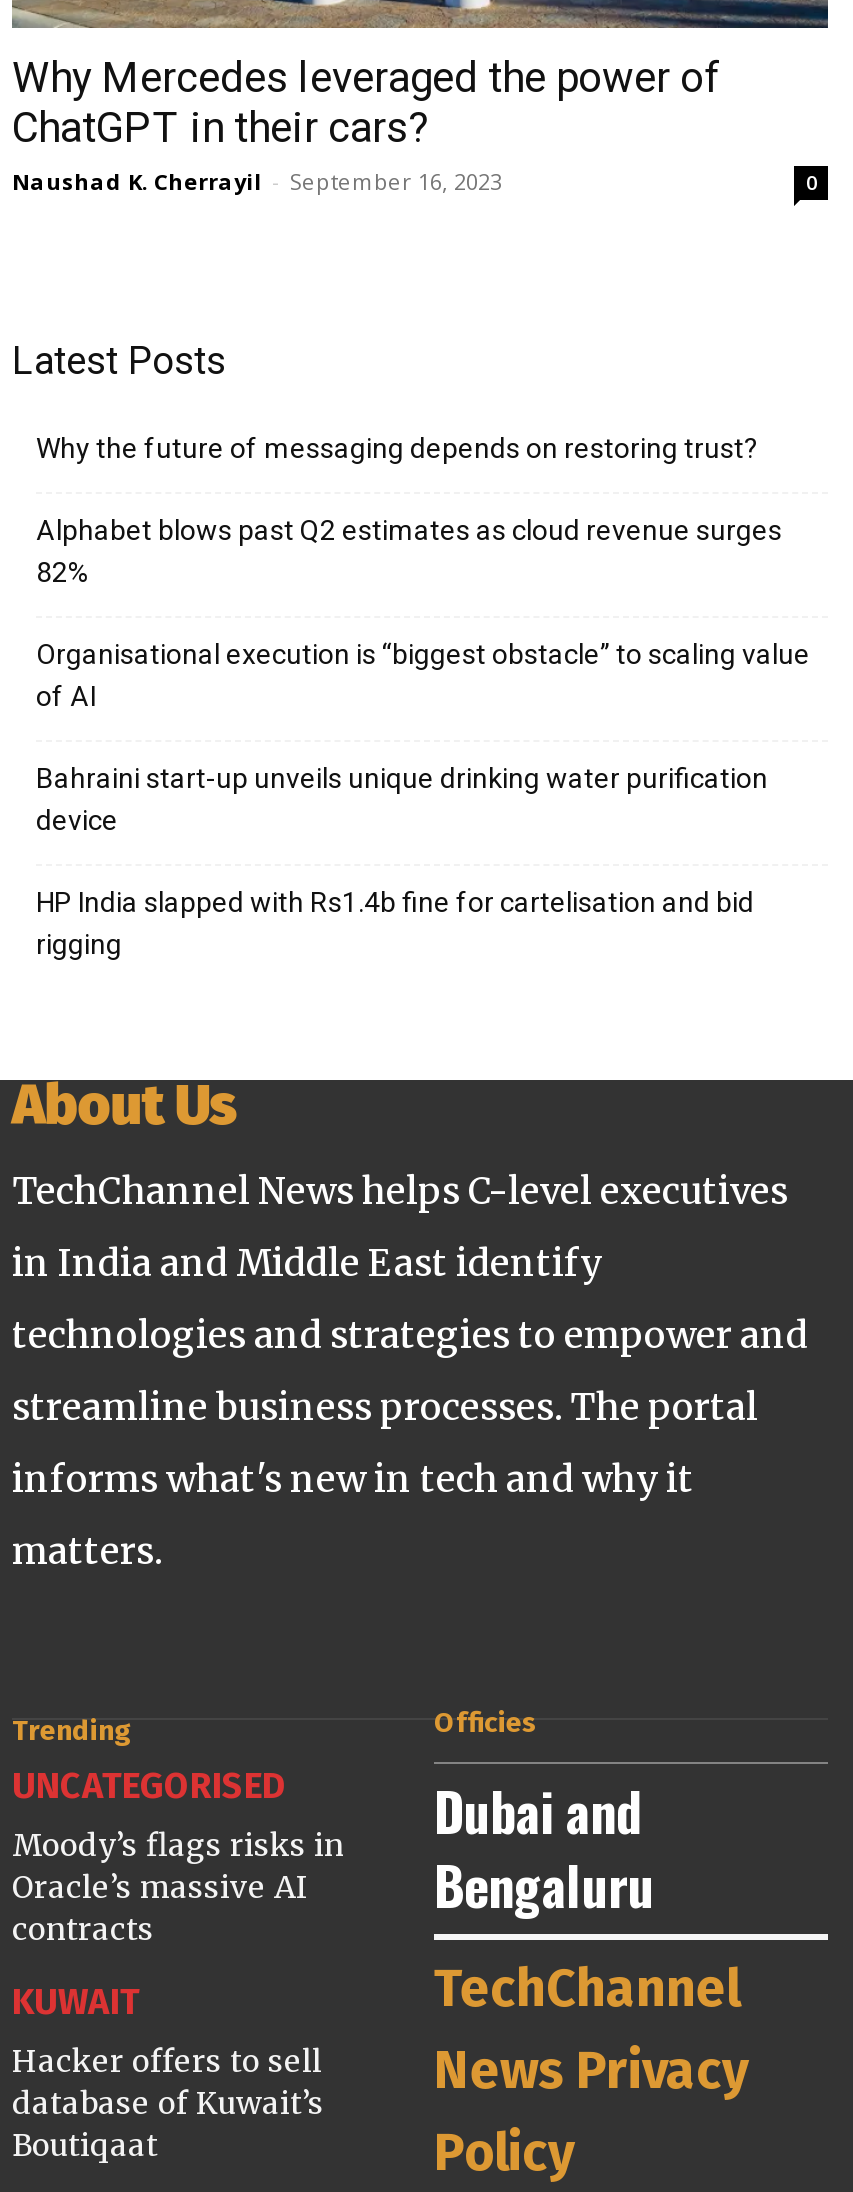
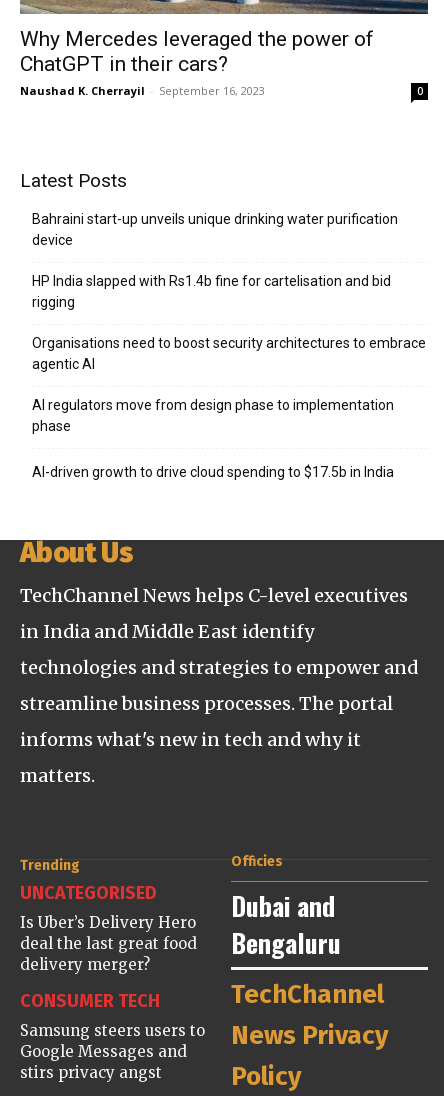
[36,431,810,711] Why the future of messaging depends on restoring trust? | Alphabet blows past Q2 estimates as cloud revenue surges | 82% | Organisational execution is “biggest obstacle” to scaling value | of AI -> none
moved [36,761,768,959] -> [32,211,398,310]: Bahraini start-up unveils unique drinking water purification | device | HP India slapped with Rs1.4b fine for cartelisation and bid | rigging
none -> [32,335,426,480] Organisations need to boost security architectures to embrace | agentic AI | AI regulators move from design phase to implementation | phase | AI-driven growth to drive cloud spending to $17.5b in India
[12,1825,344,1947] Moody’s flags risks in | Oracle’s massive AI | contracts -> [20,913,197,974] Is Uber’s Delivery Hero | deal the last great food | delivery merger?
[12,1979,324,2163] KUWAIT | Hacker offers to sell | database of Kuwait’s | Boutiqaat -> [20,990,205,1082] CONSUMER TECH | Samsung steers users to | Google Messages and | stirs privacy angst

